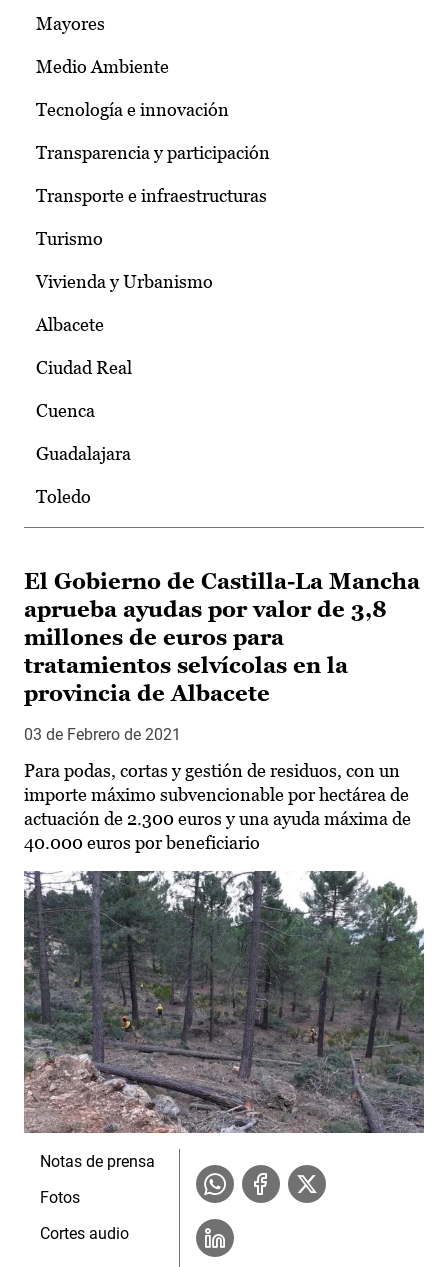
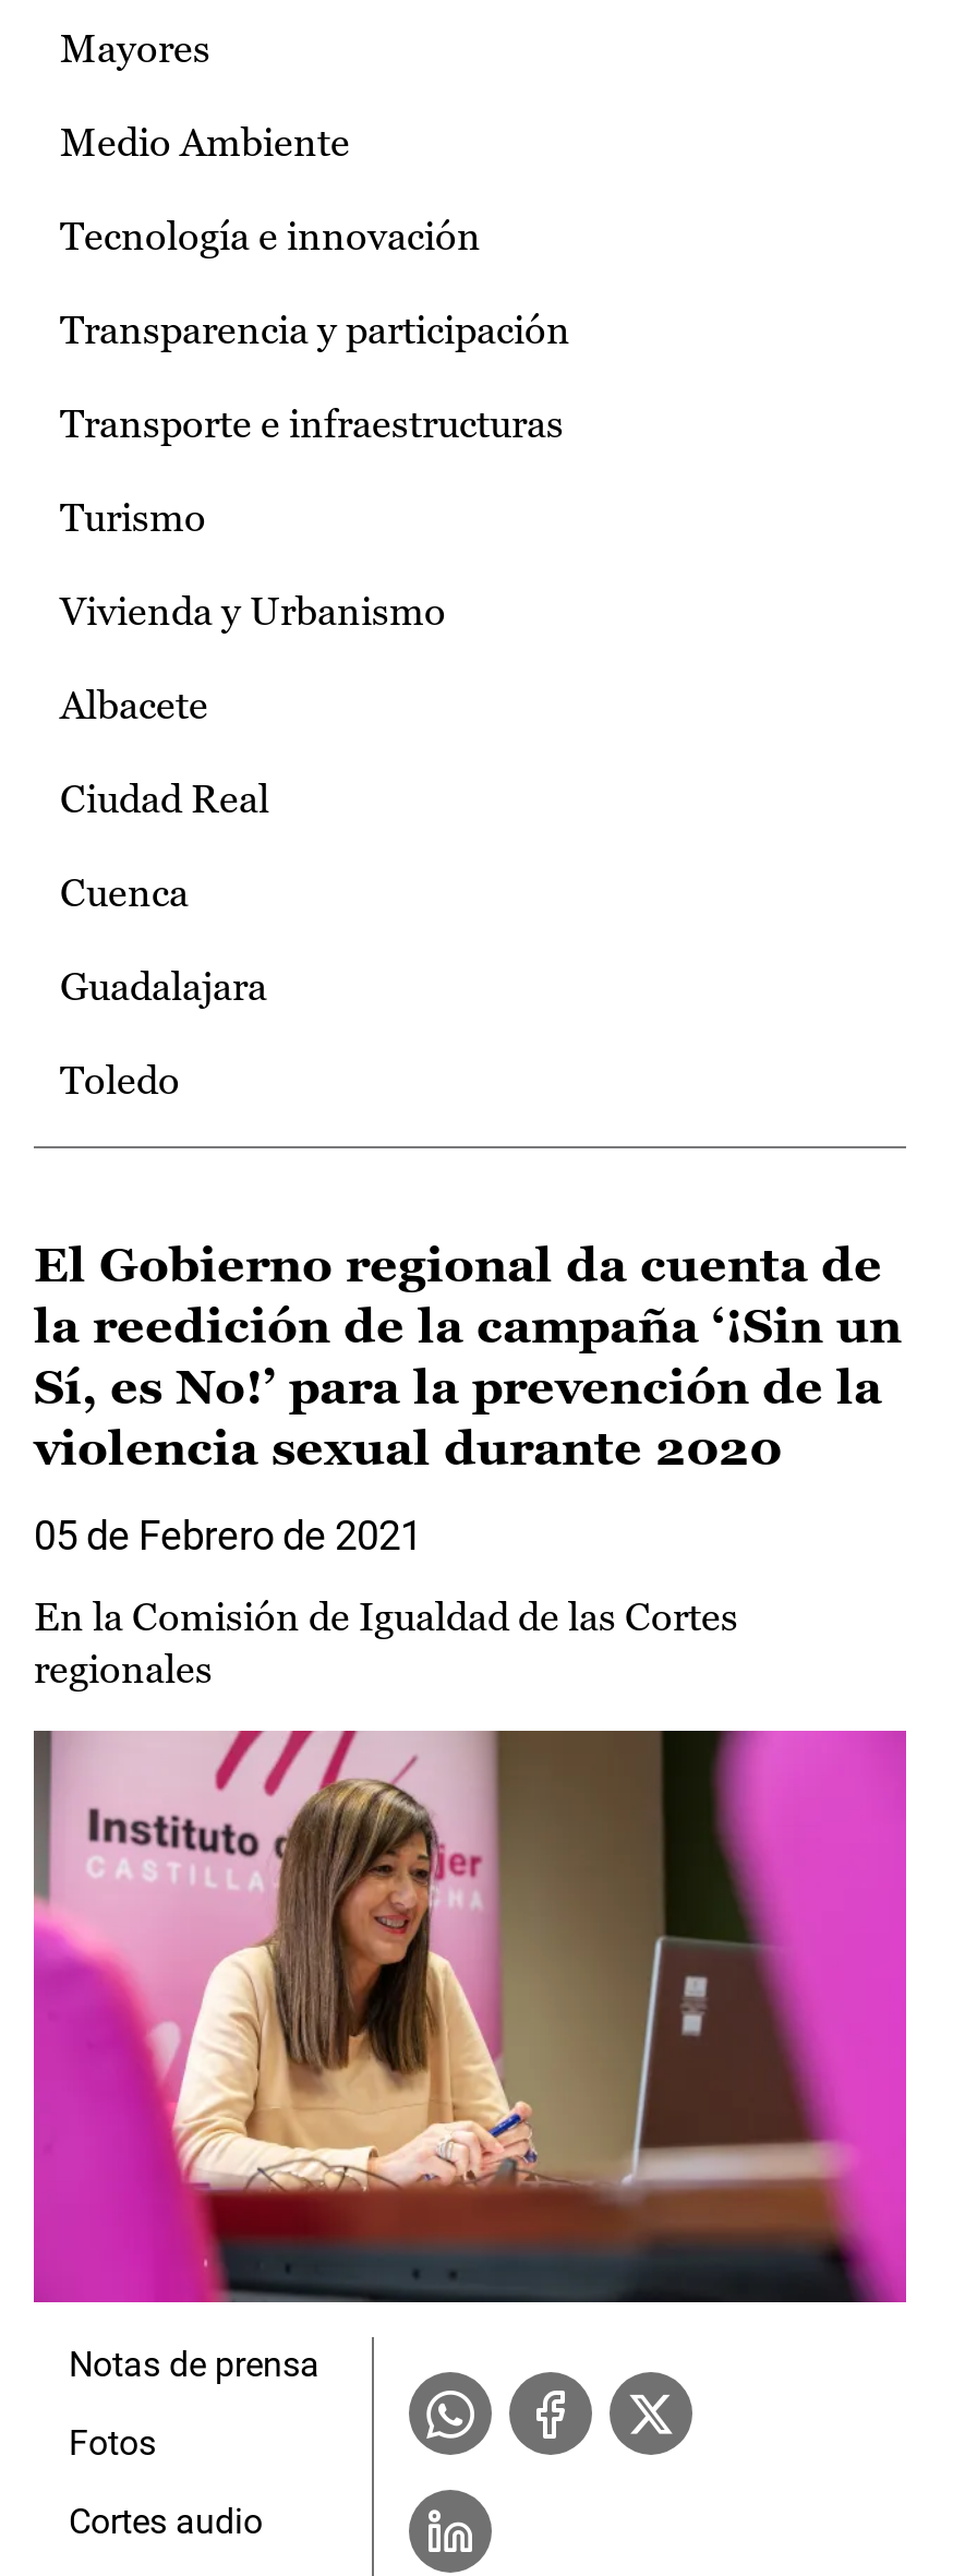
[24,569,420,706] El Gobierno de Castilla-La Mancha | aprueba ayudas por valor de 3,8 | millones de euros para | tratamientos selvícolas en la | provincia de Albacete -> [34,1238,902,1476] El Gobierno regional da cuenta de | la reedición de la campaña ‘¡Sin un | Sí, es No!’ para la prevención de la | violencia sexual durante 2020
[24,725,181,744] 03 de Febrero de 2021 -> [34,1513,422,1559] 05 de Febrero de 2021
[24,760,411,853] Para podas, cortas y gestión de residuos, con un | importe máximo subvencionable por hectárea de | actuación de 2.300 euros y una ayuda máxima de | 40.000 euros por beneficiario -> [34,1594,738,1692] En la Comisión de Igualdad de las Cortes | regionales
[23,870,425,1134] [image] -> [32,1822,908,2304] [image]

